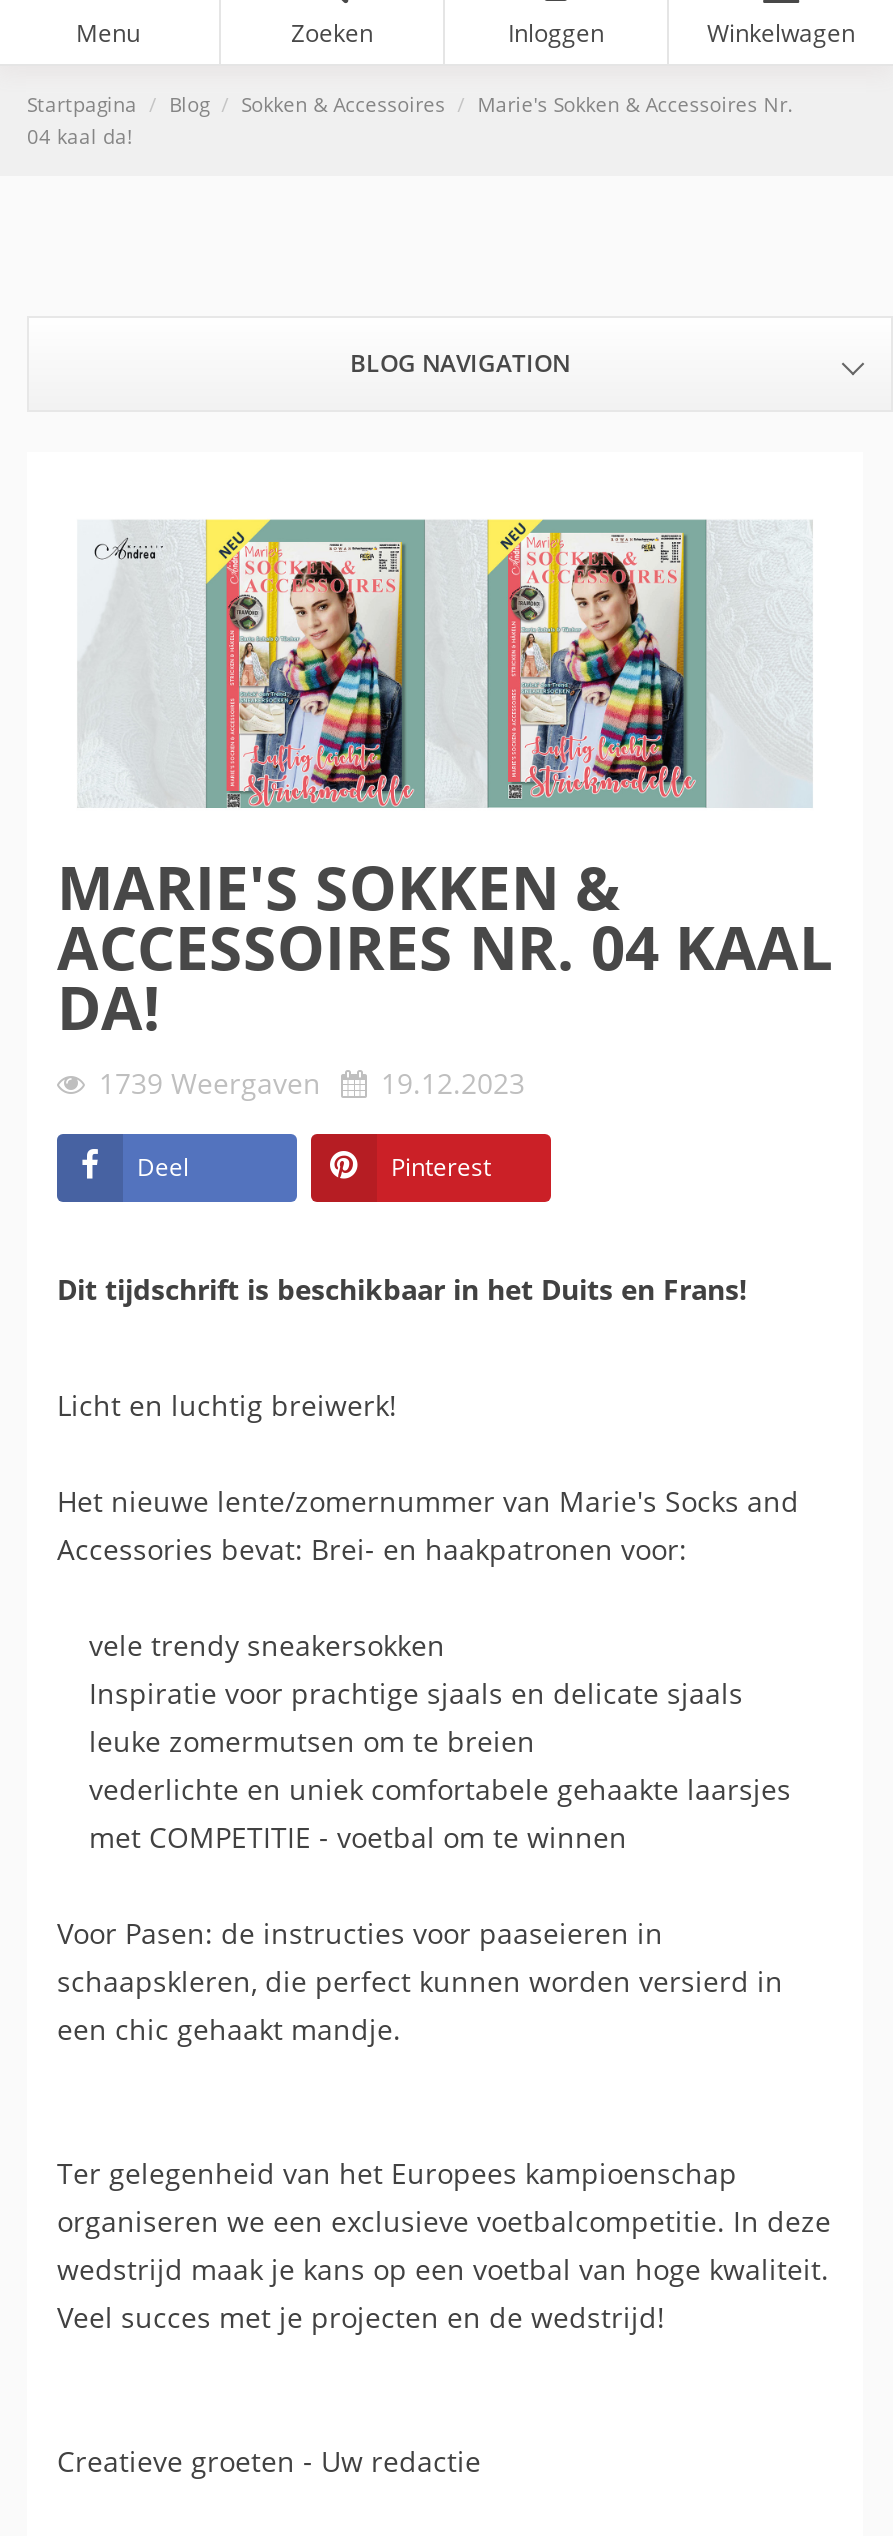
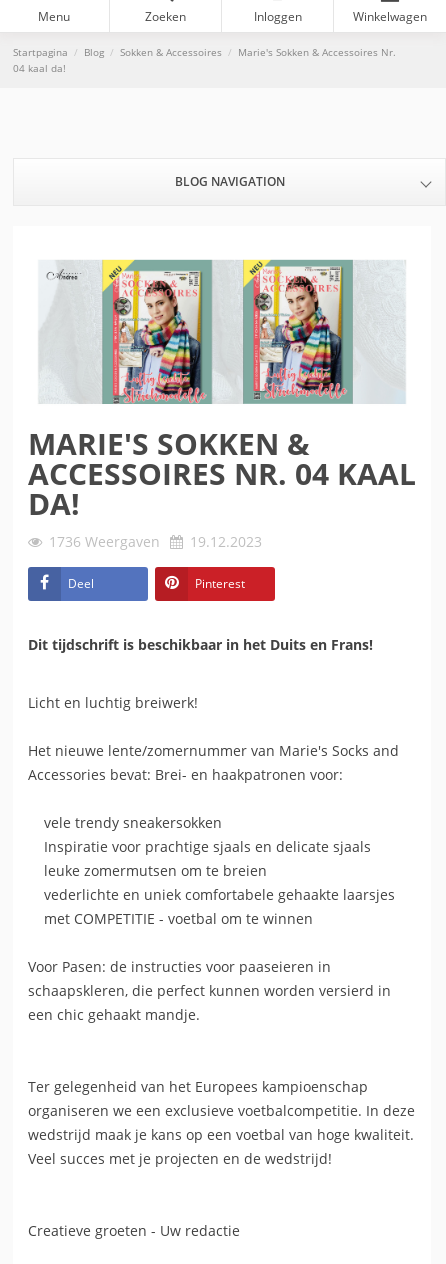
[91,1064,525,1102] 1739 Weergaven 19.12.2023 -> [45,532,262,551] 1736 Weergaven 19.12.2023

